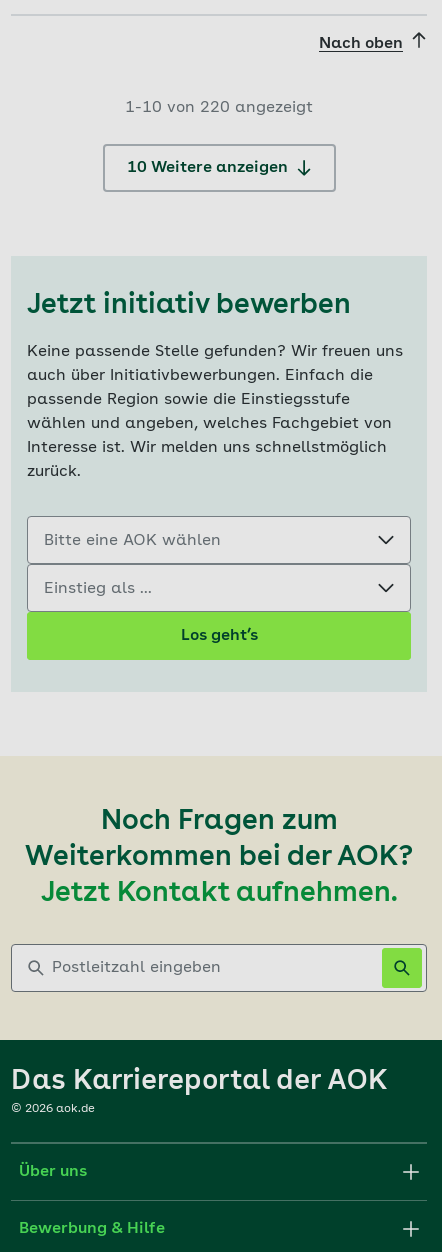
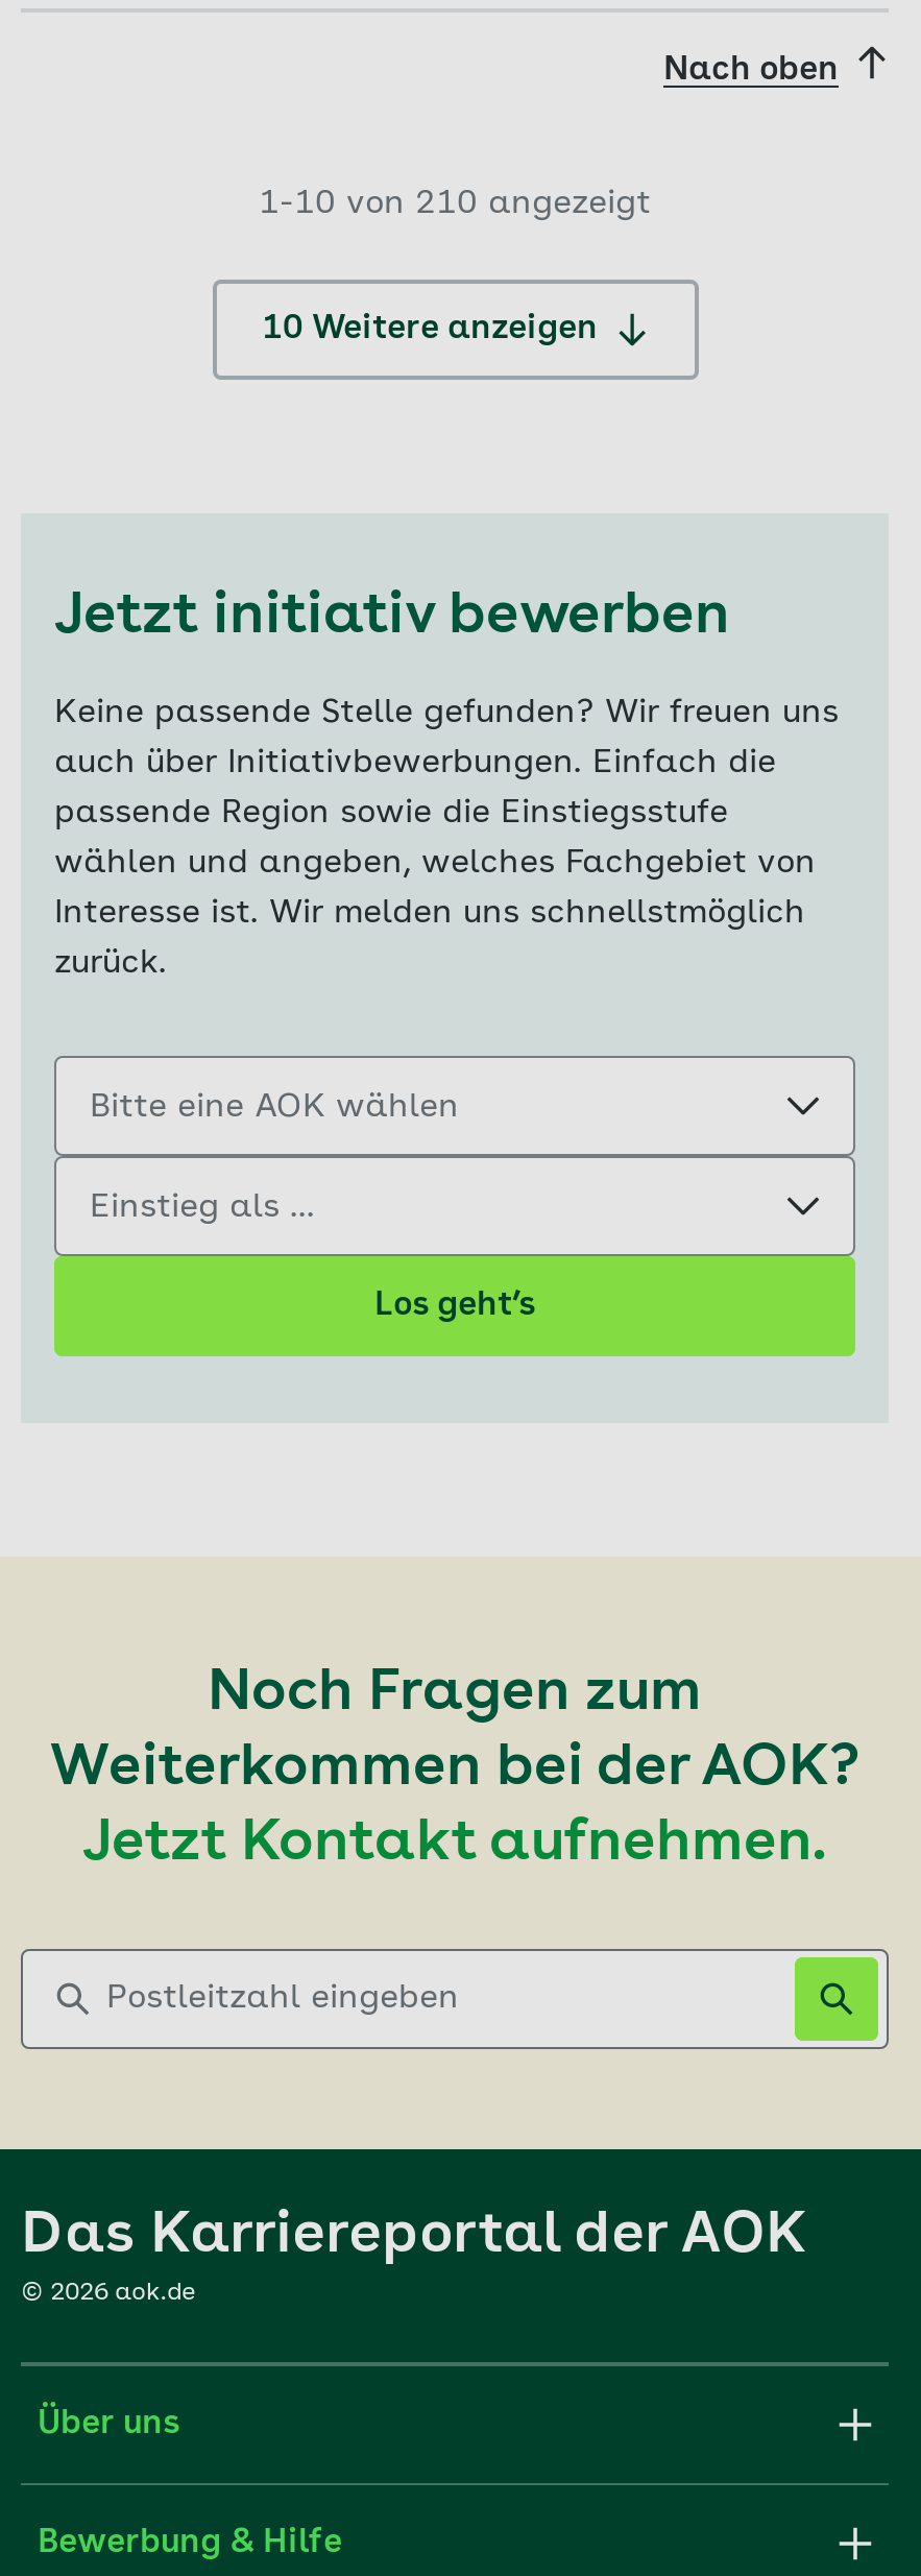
[125,100,313,116] 1-10 von 220 angezeigt -> [259,188,651,221] 1-10 von 210 angezeigt

